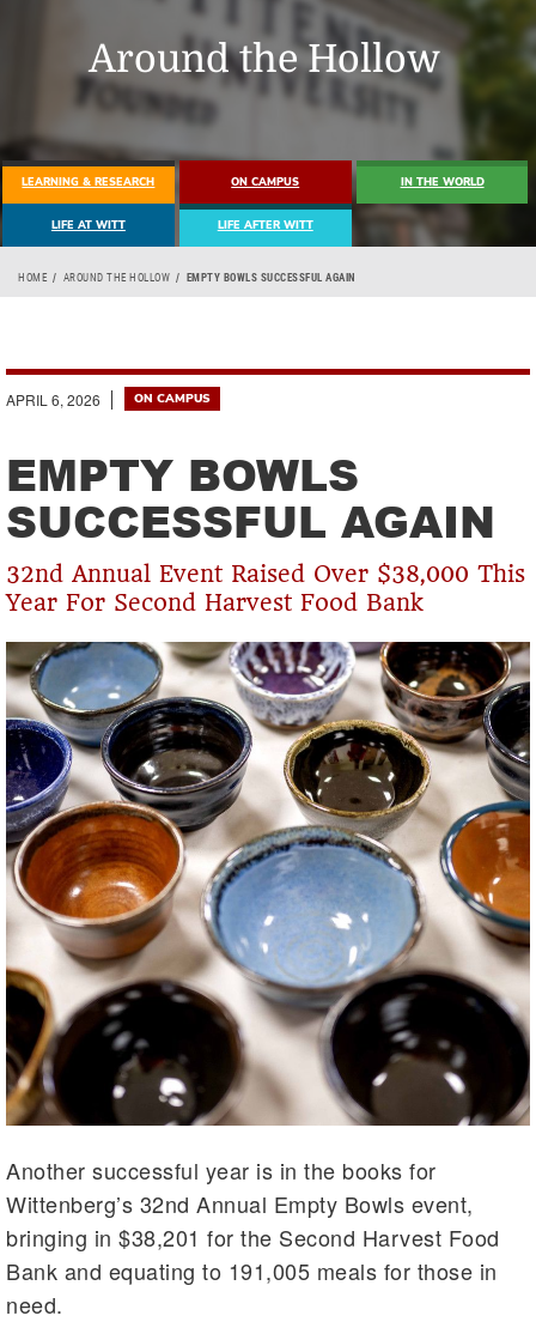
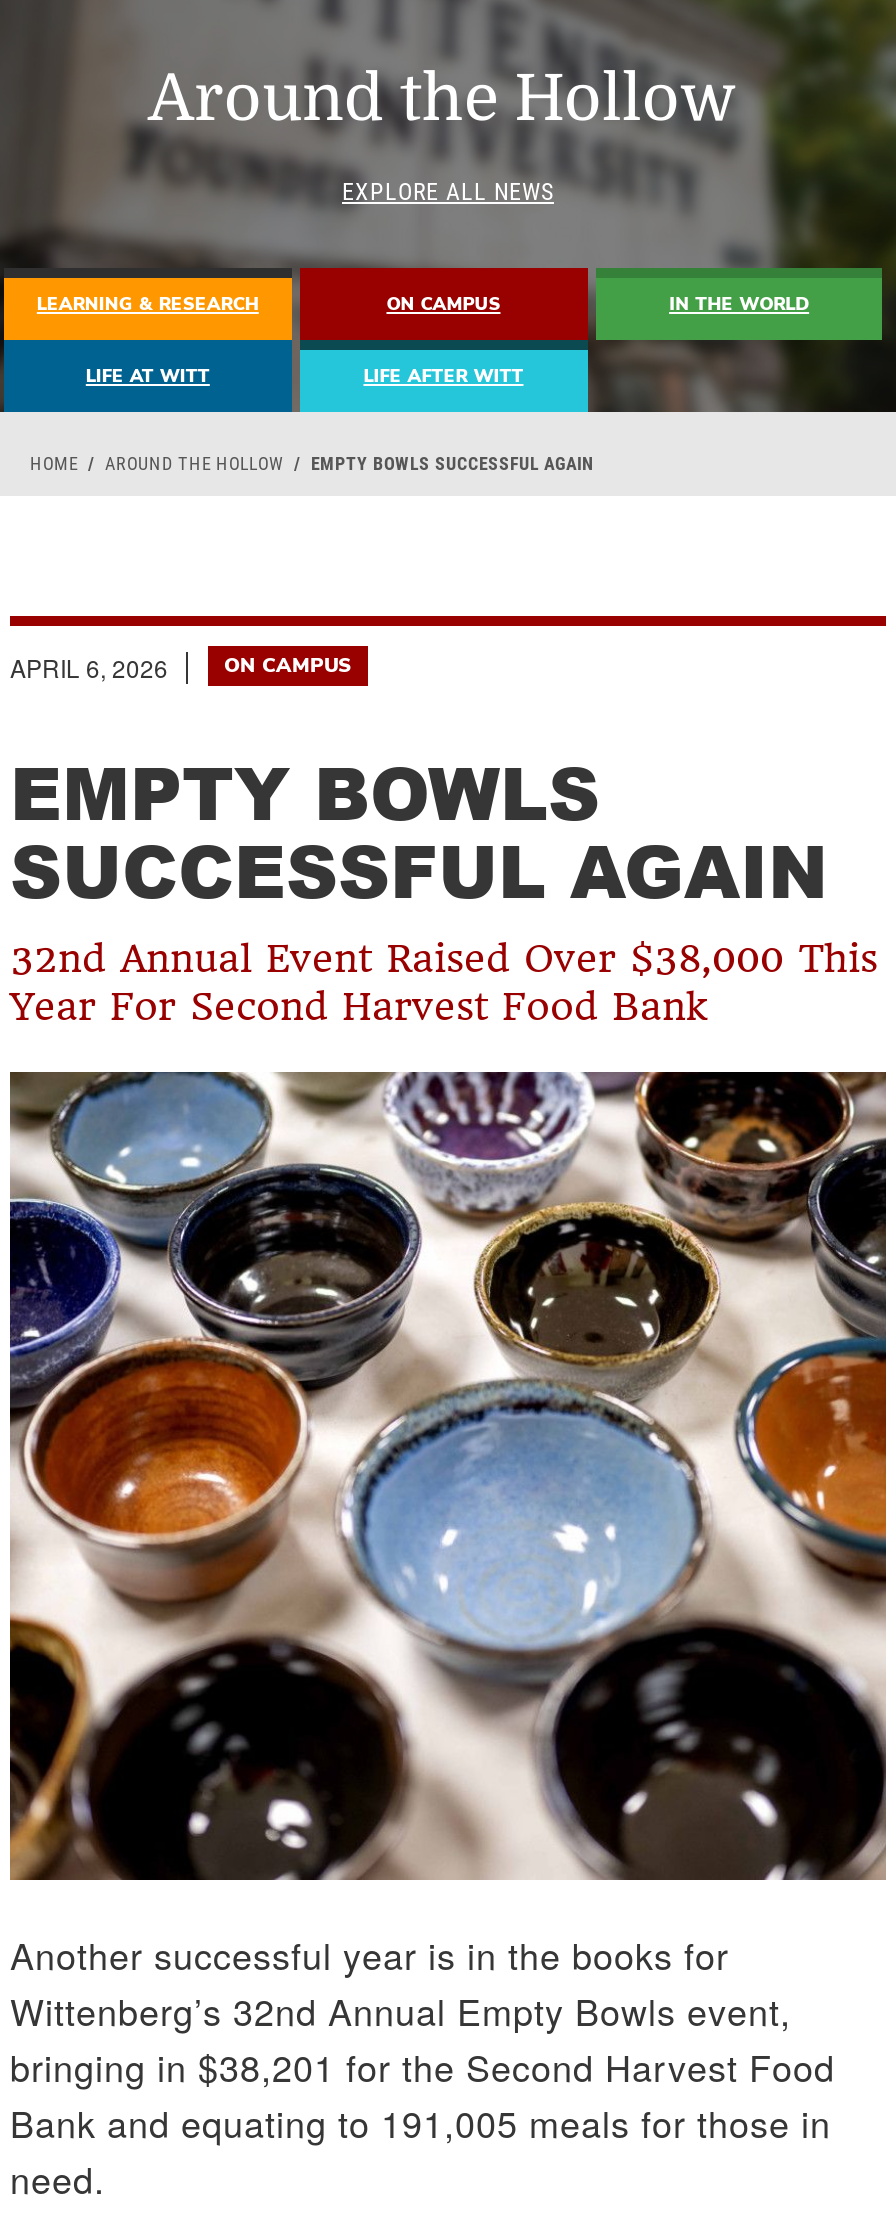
none -> [342,178,554,206] EXPLORE ALL NEWS

